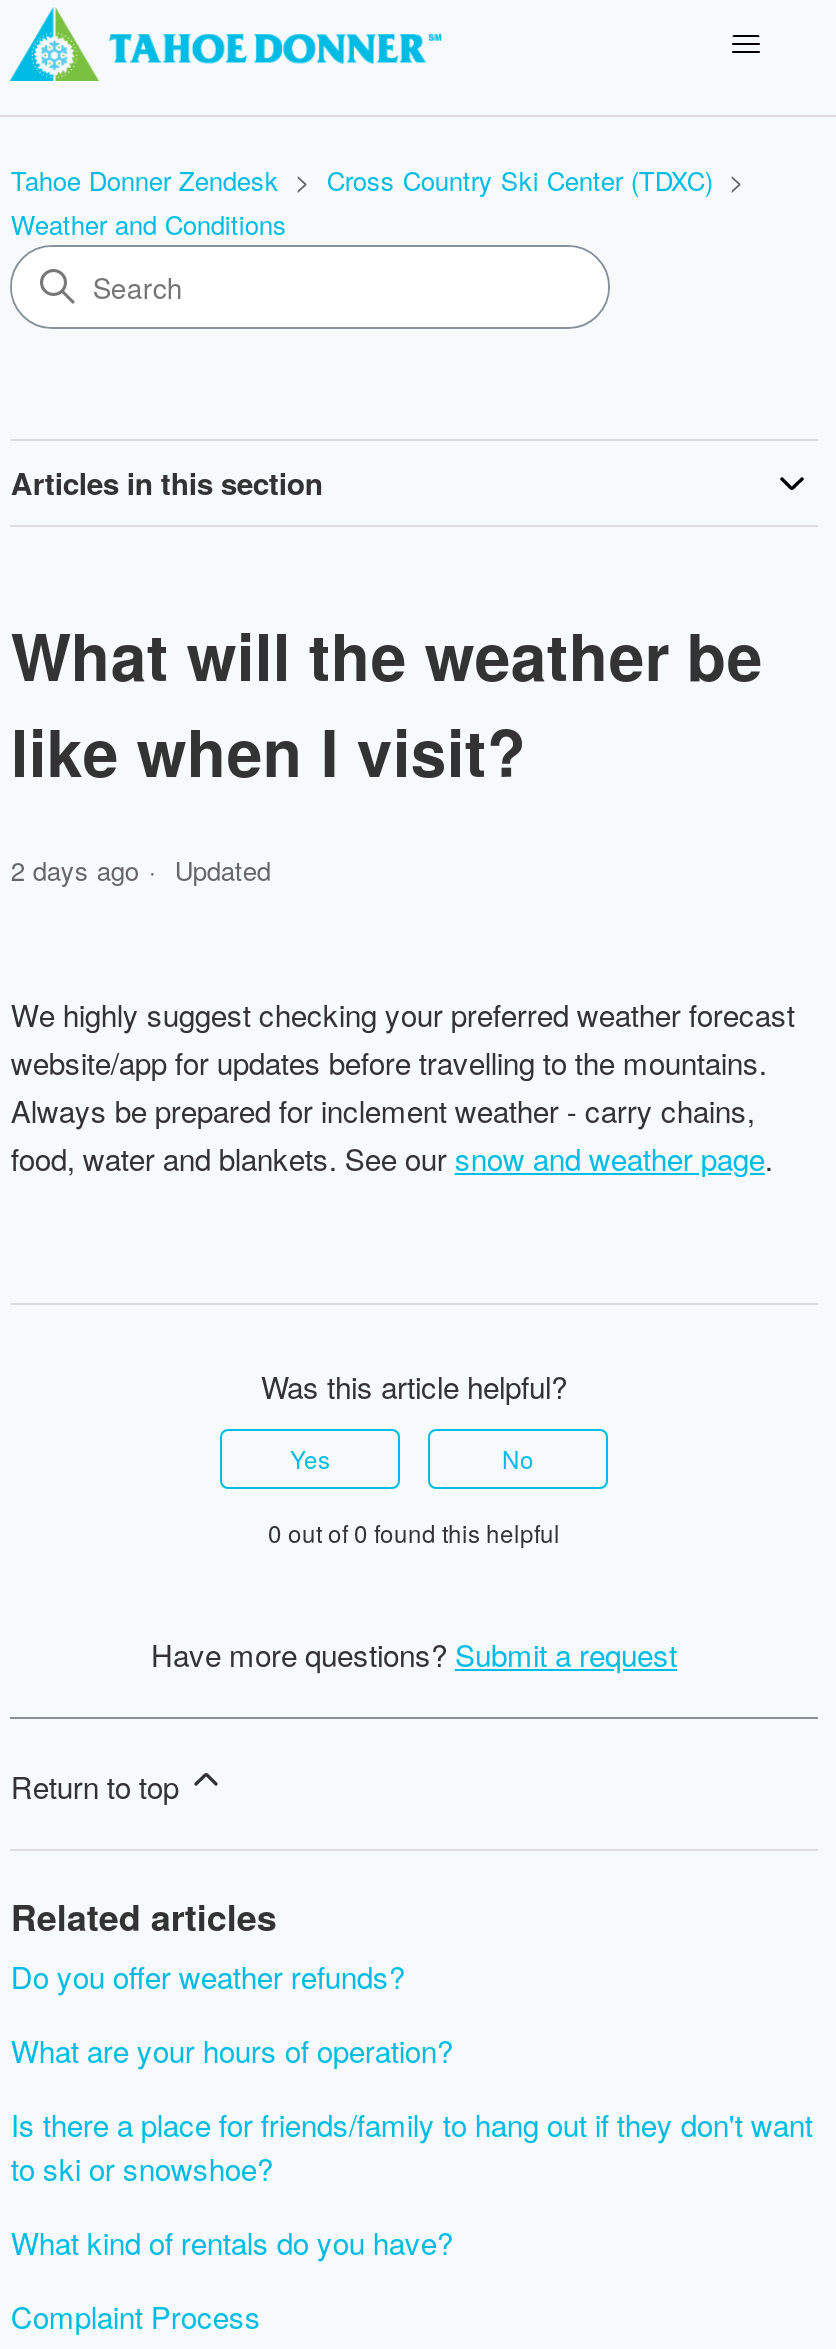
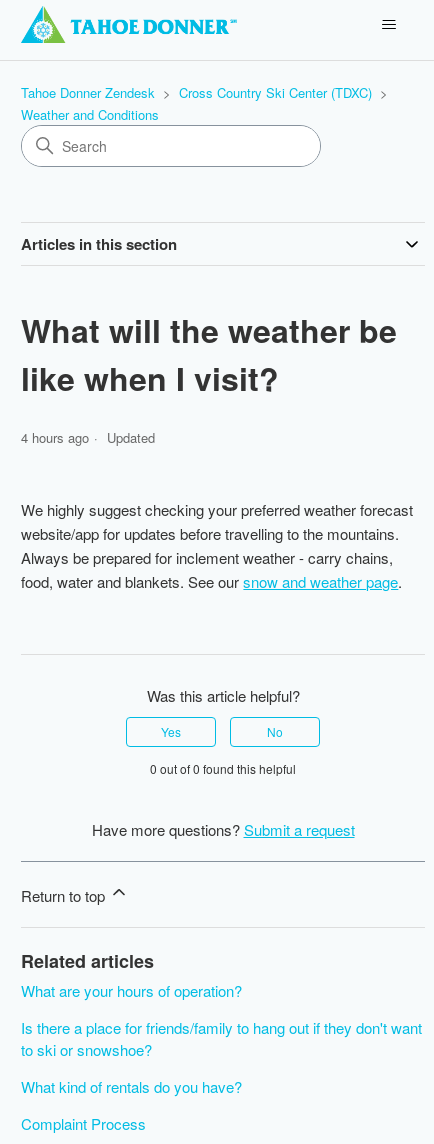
[11,850,271,888] 2 days ago Updated -> [21,427,155,446] 4 hours ago Updated
[11,1954,405,1996] Do you offer weather refunds? -> none

